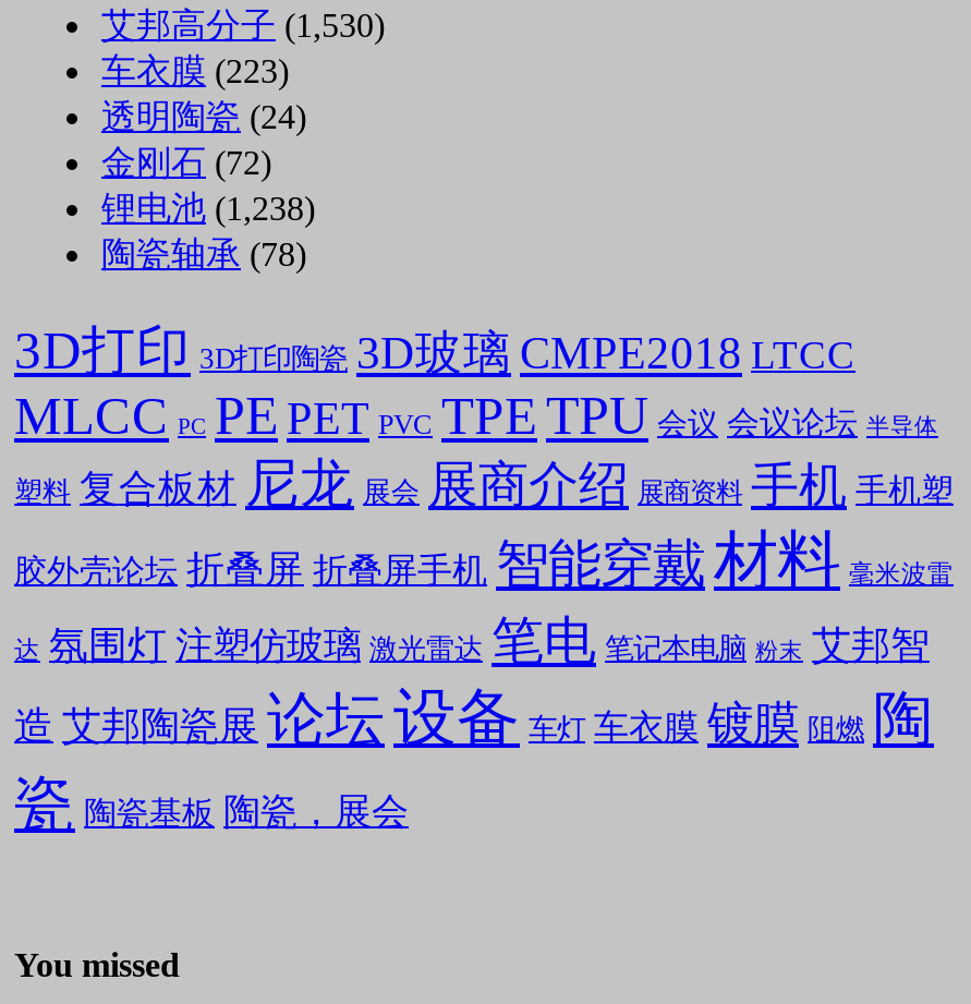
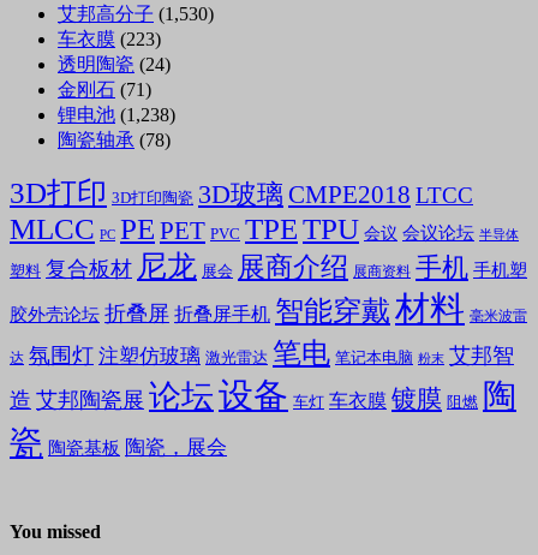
[101,144,271,181] 金刚石(72) -> [58,79,151,100] 金刚石(71)

